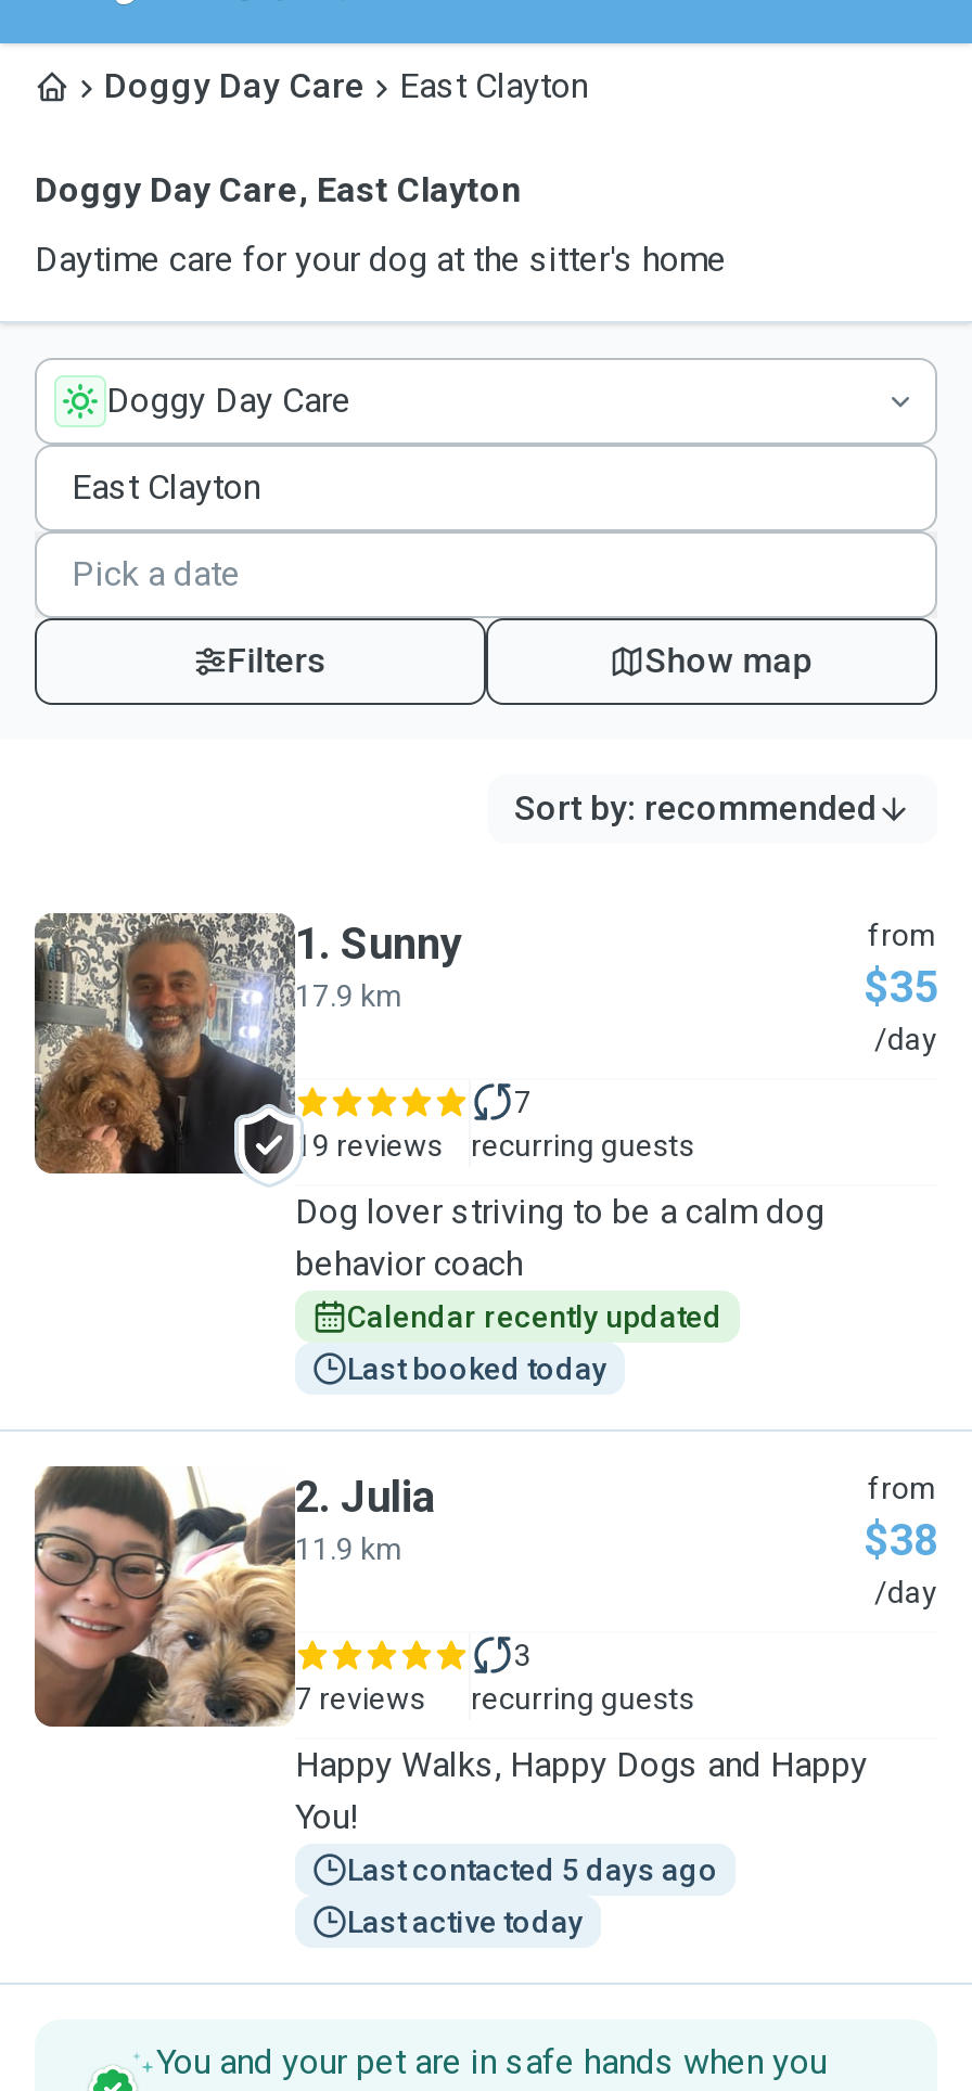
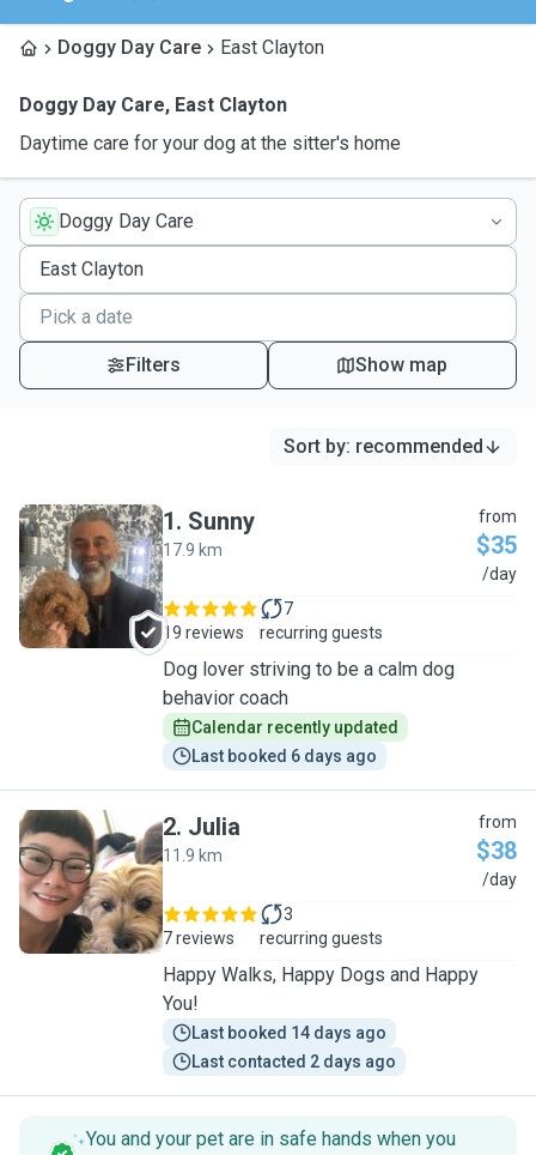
[347,1351,607,1386] Last booked today -> [191,746,377,766] Last booked 6 days ago
[347,1852,718,1887] Last contacted 5 days ago -> [191,1023,386,1042] Last booked 14 days ago
[347,1904,584,1939] Last active today -> [191,1052,396,1071] Last contacted 2 days ago

